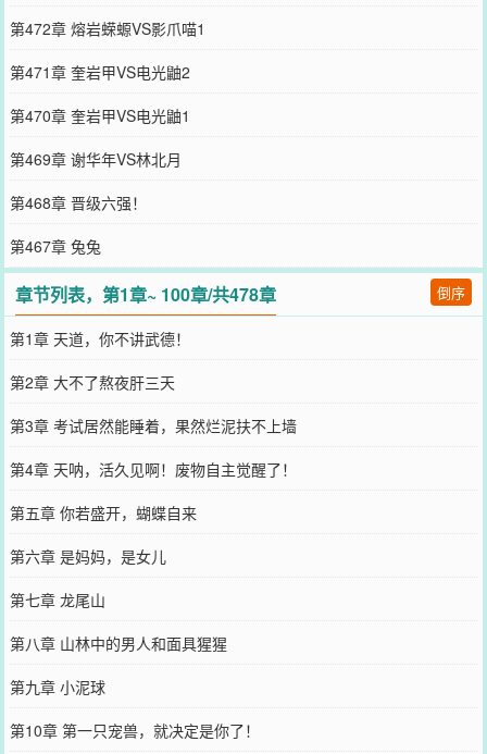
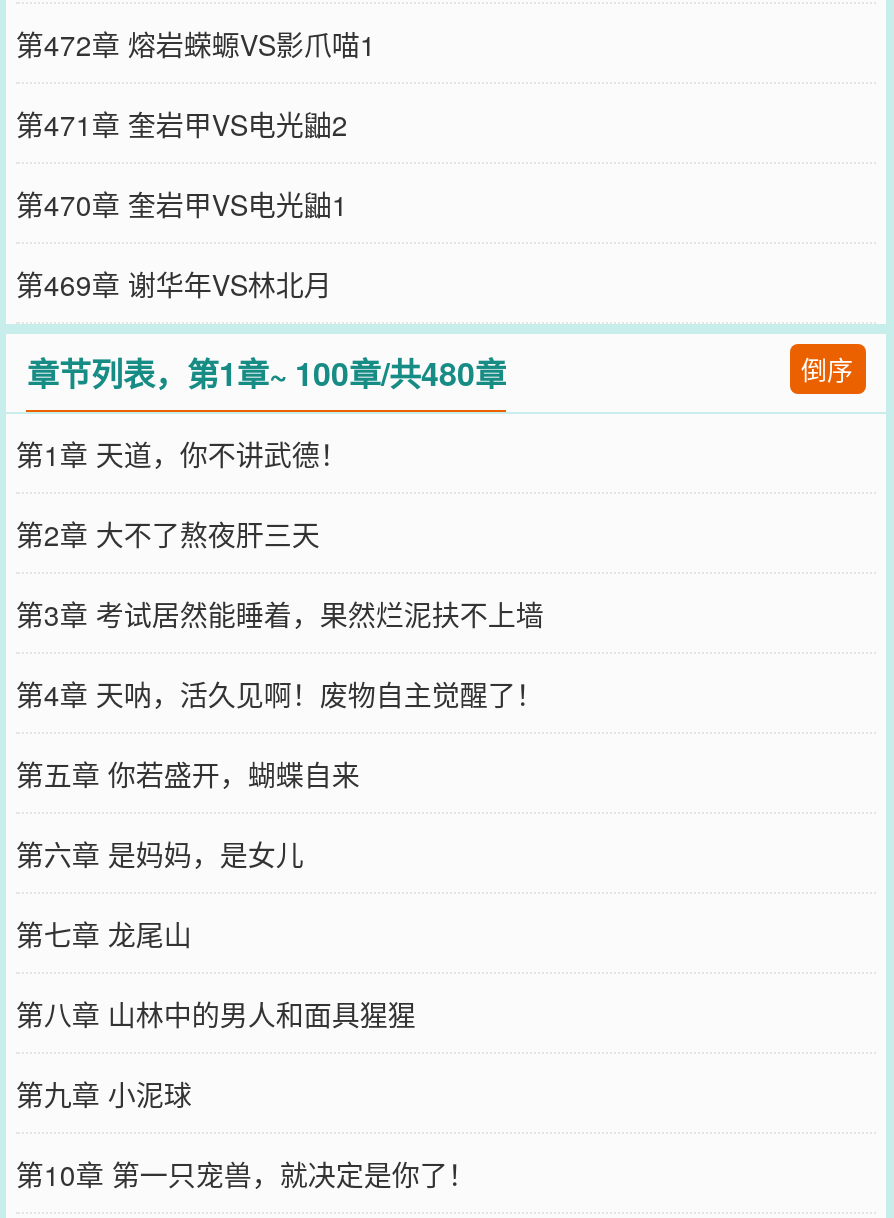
[10,191,277,306] 第468章 晋级六强！ | 第467章 兔兔 | 章节列表，第1章~ 100章/共478章 -> [27,349,507,395] 章节列表，第1章~ 100章/共480章

